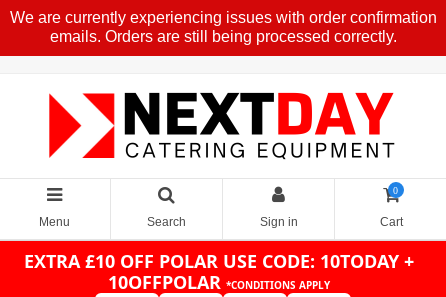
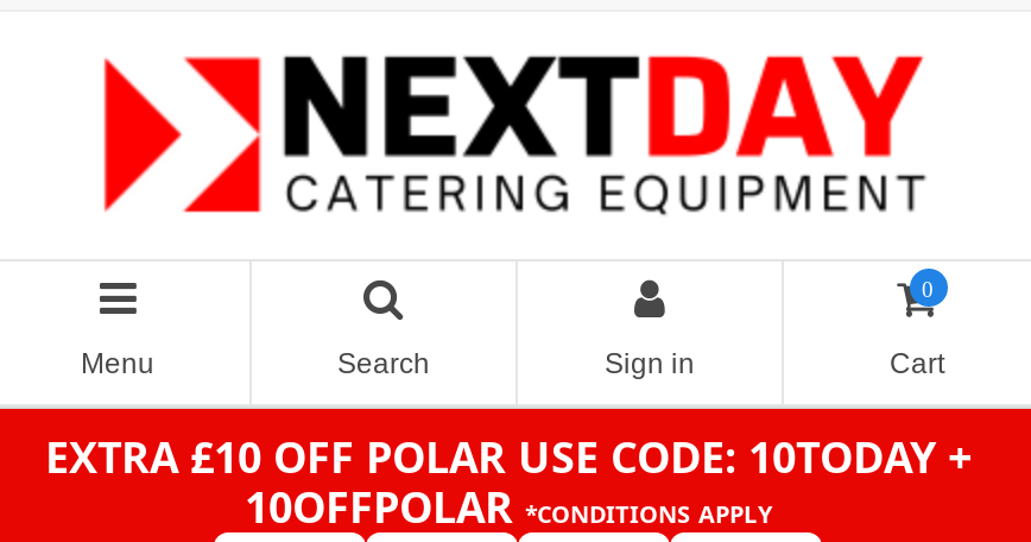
[9,9,436,45] We are currently experiencing issues with order confirmation | emails. Orders are still being processed correctly. -> none

